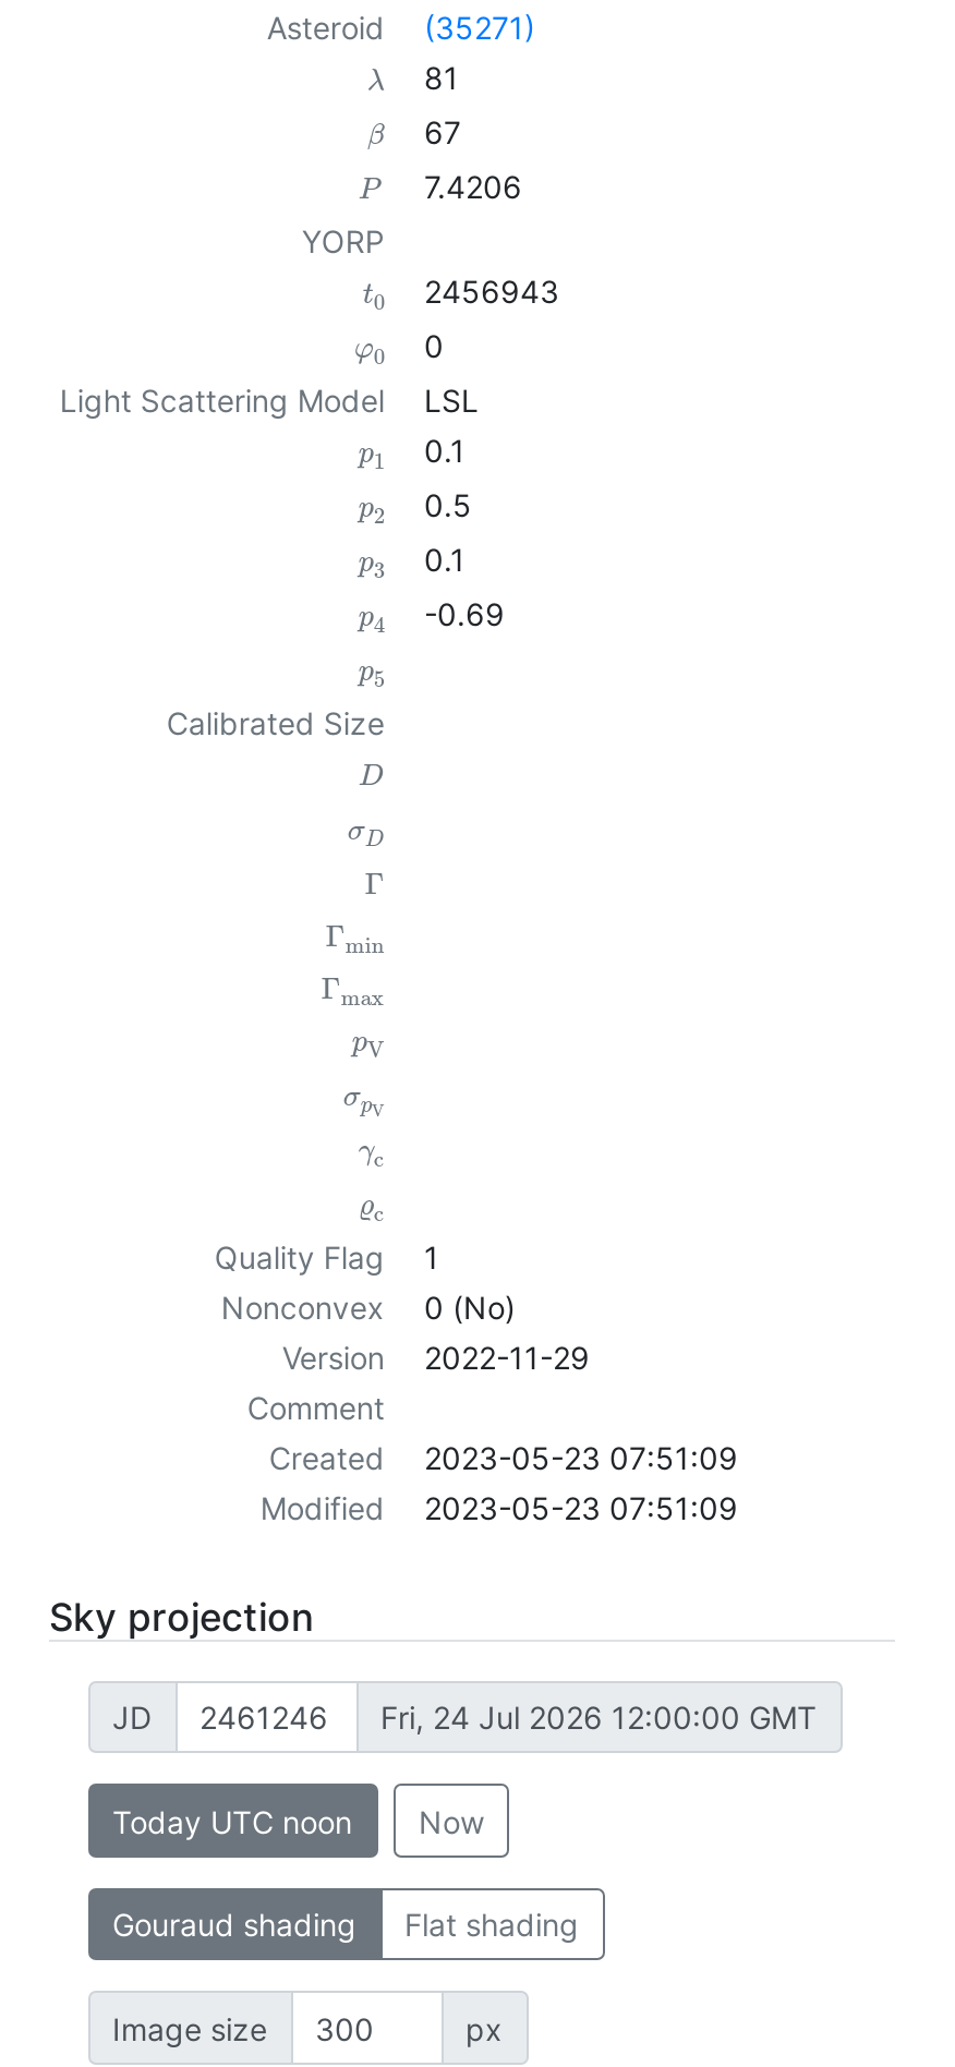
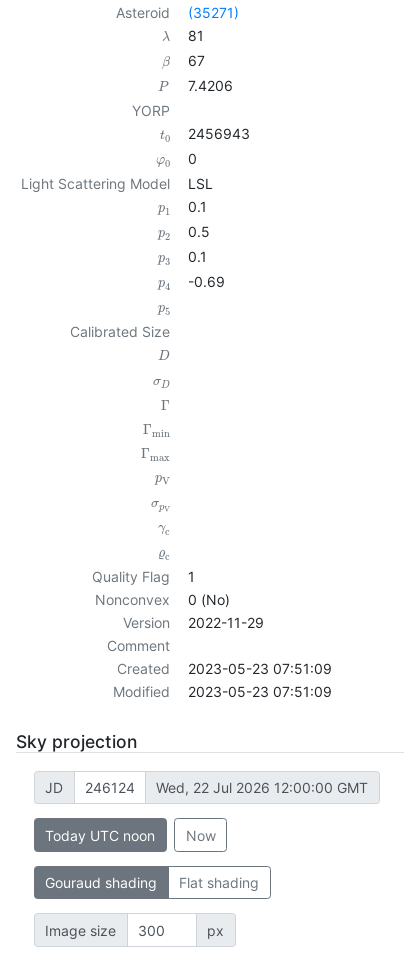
[380,1699,817,1736] Fri, 24 Jul 2026 12:00:00 GMT -> [156,779,368,796] Wed, 22 Jul 2026 12:00:00 GMT

